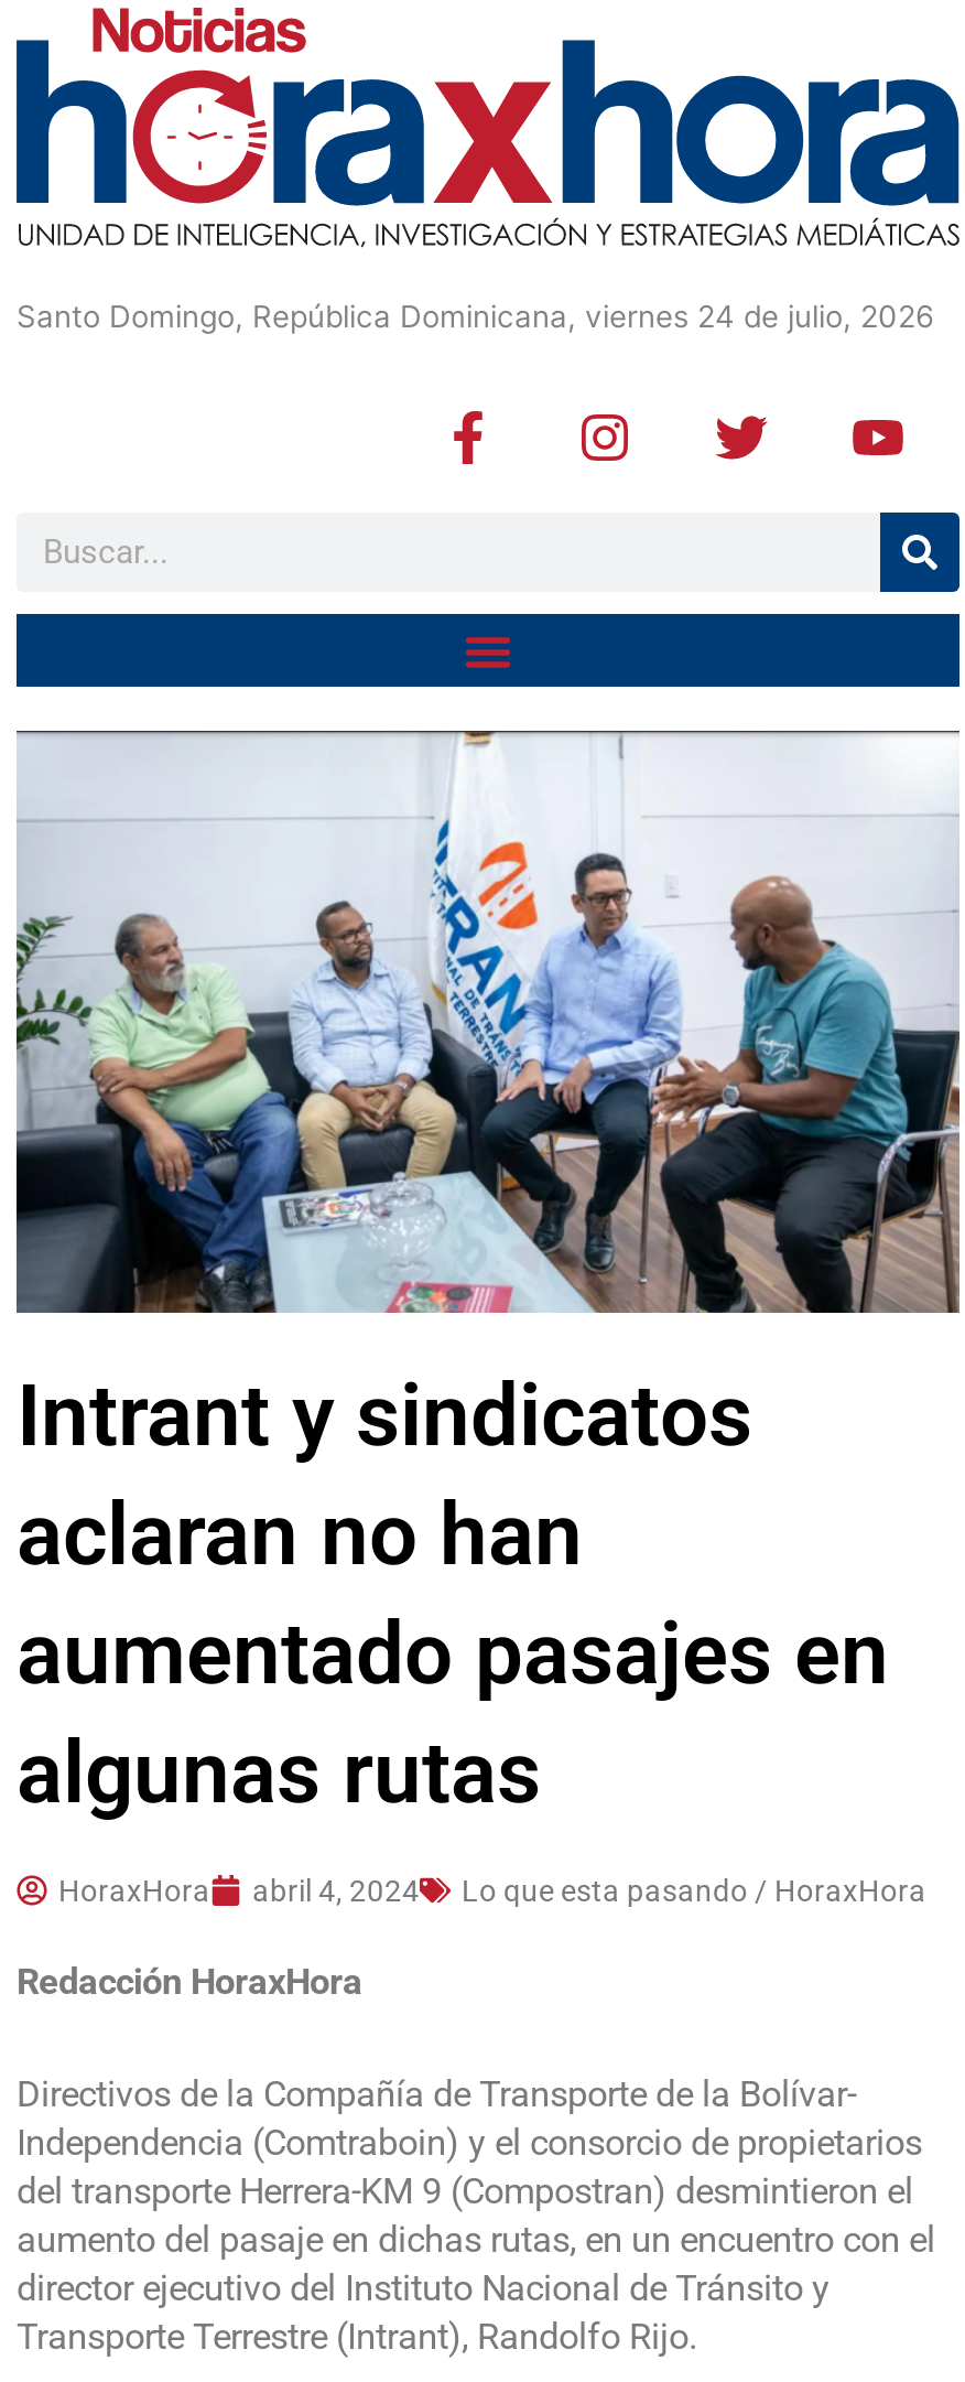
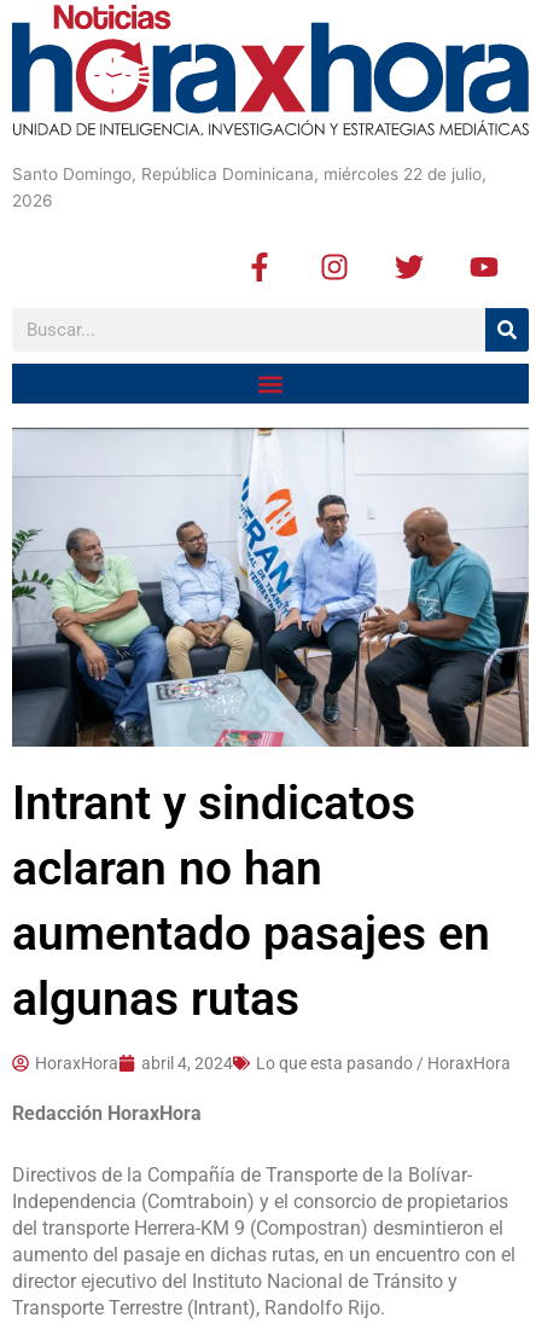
[17,299,935,334] Santo Domingo, República Dominicana, viernes 24 de julio, 2026 -> [12,165,487,210] Santo Domingo, República Dominicana, miércoles 22 de julio, | 2026

